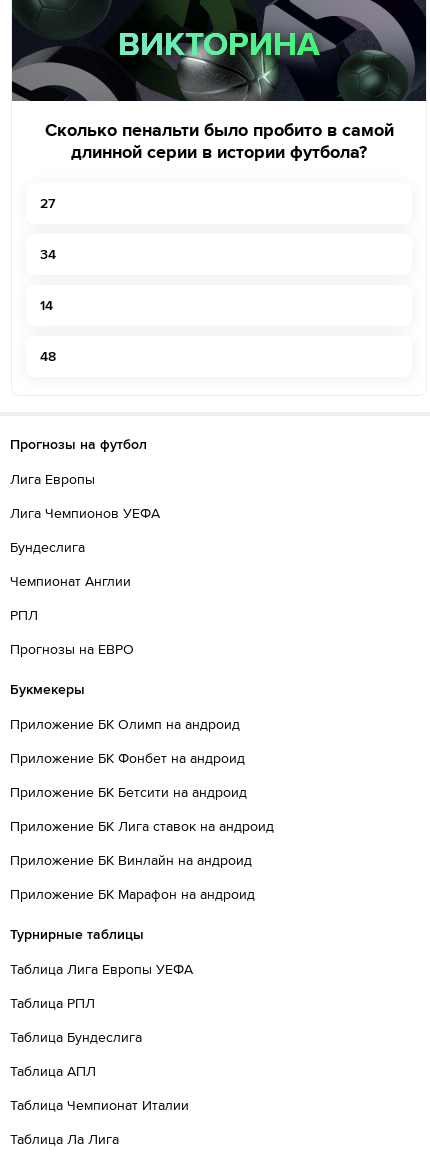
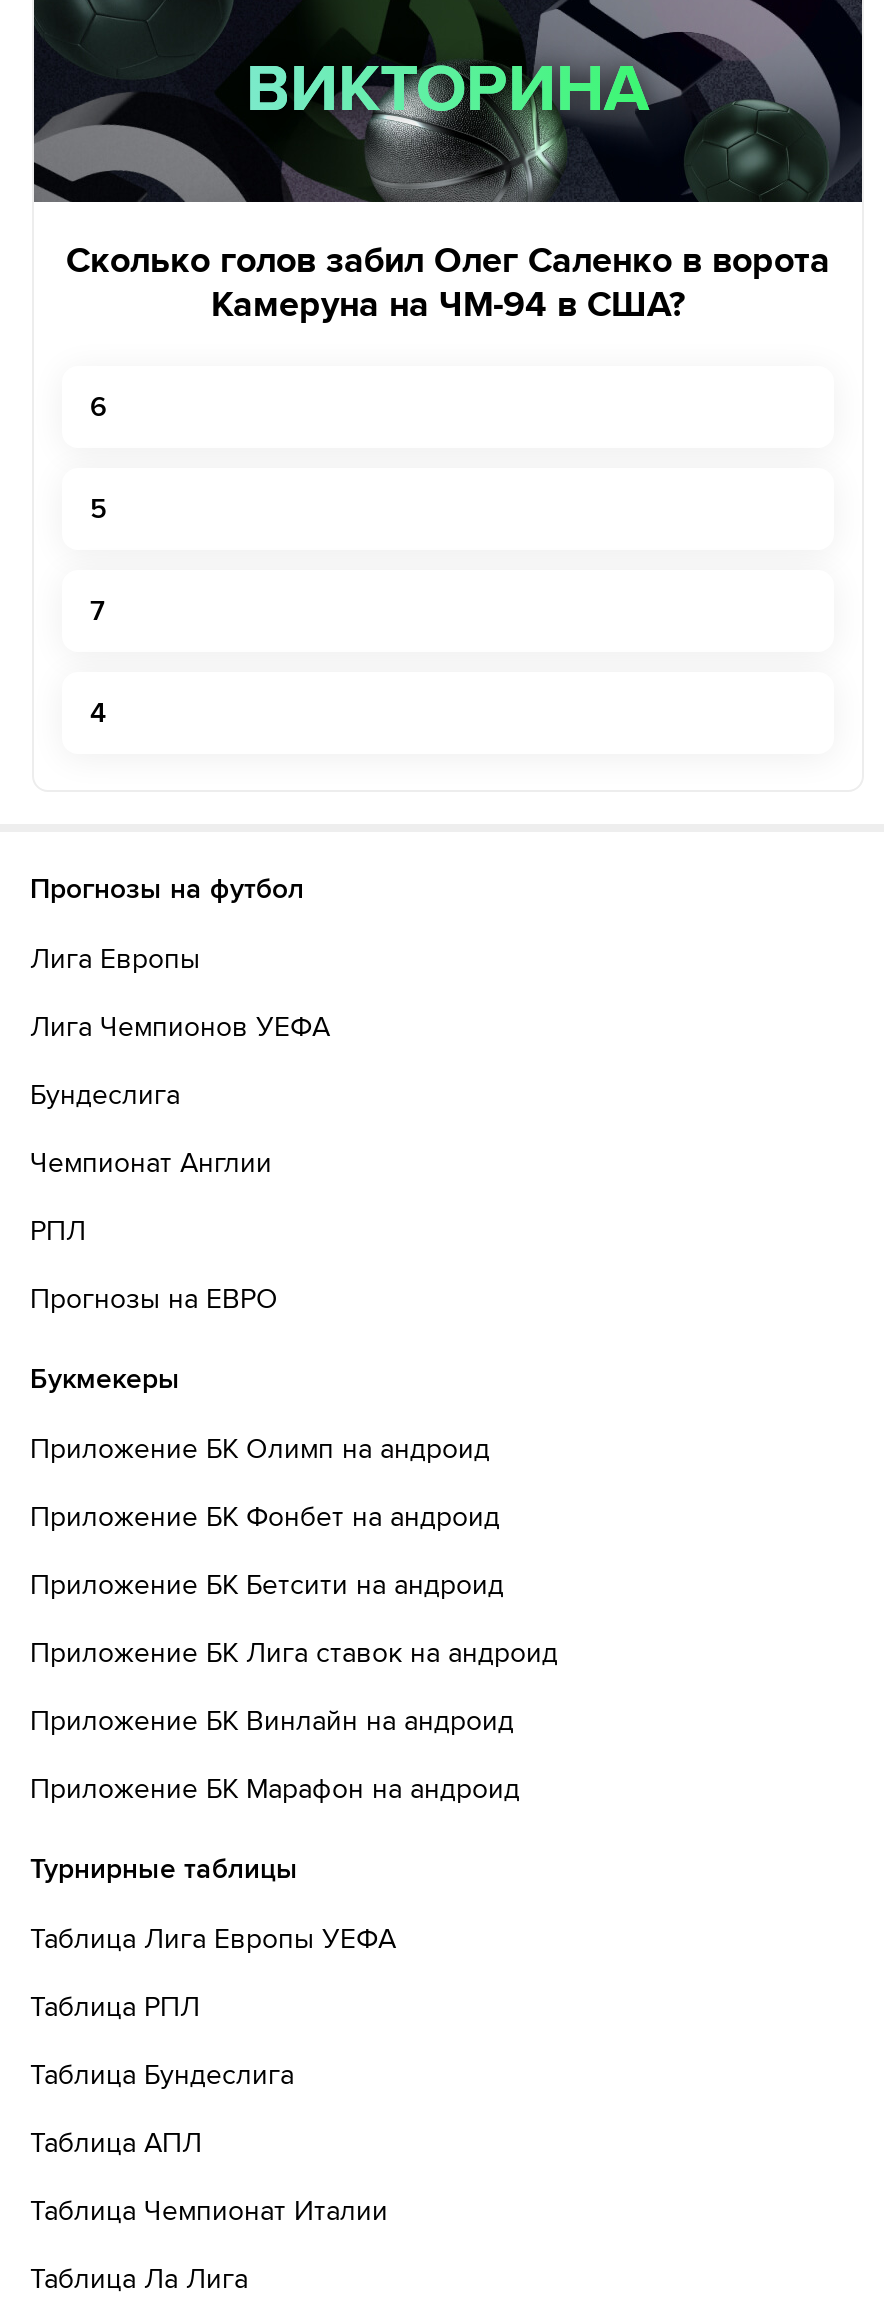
[44,119,393,163] Сколько пенальти было пробито в самой | длинной серии в истории футбола? -> [66,238,830,326] Сколько голов забил Олег Саленко в ворота | Камеруна на ЧМ-94 в США?
[40,195,55,212] 27 -> [90,390,106,424] 6
[40,246,56,263] 34 -> [90,492,106,526] 5
[40,297,53,314] 14 -> [90,594,104,628] 7
[40,348,56,365] 48 -> [90,696,106,730] 4

